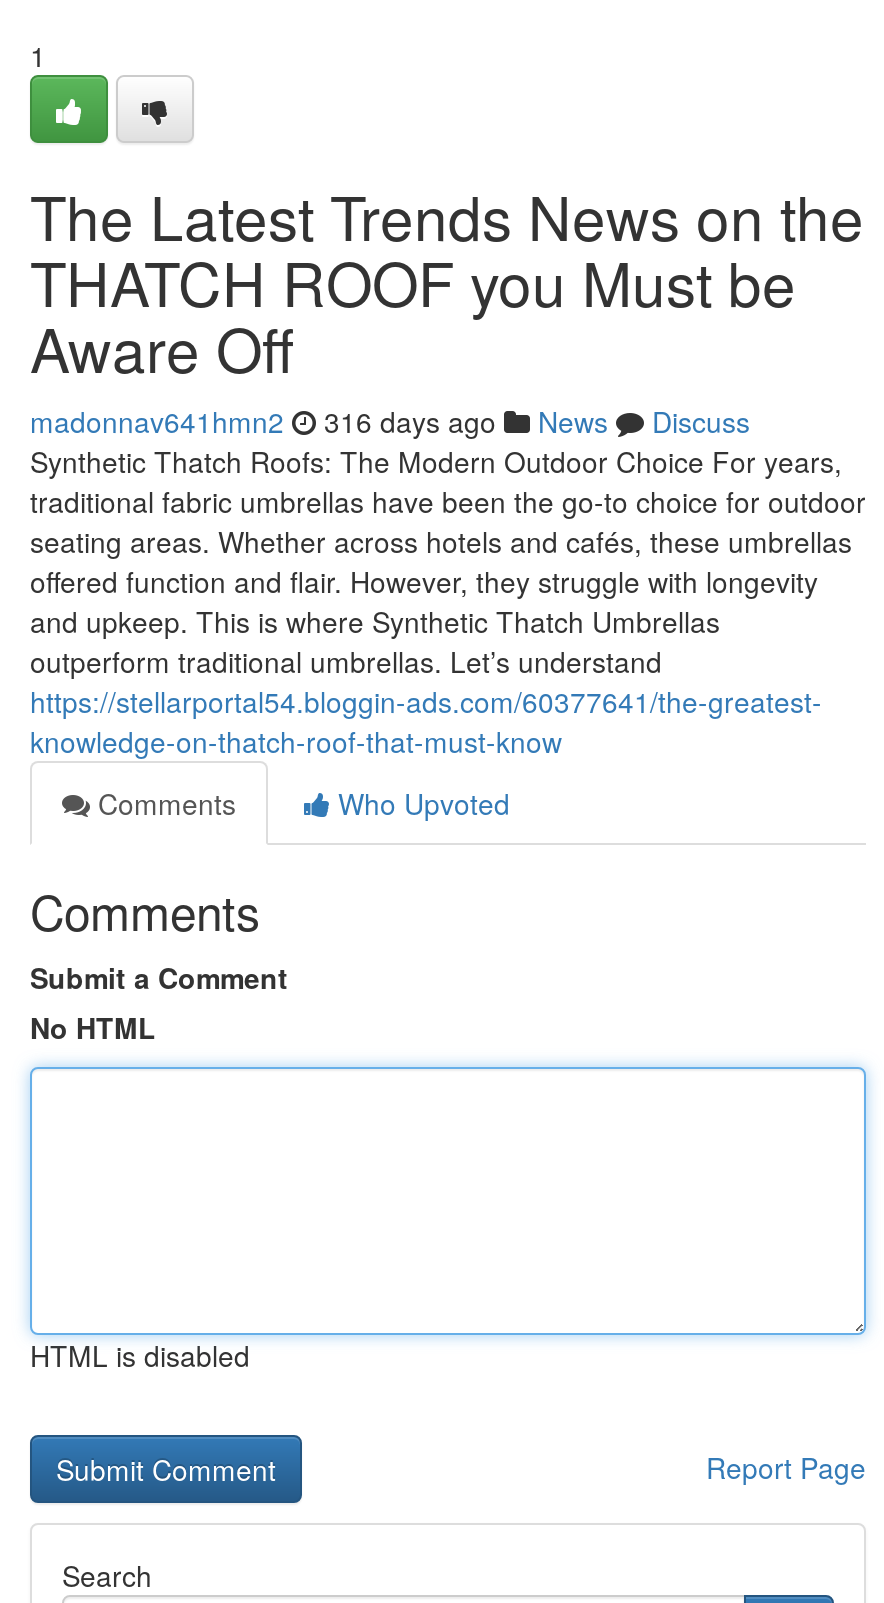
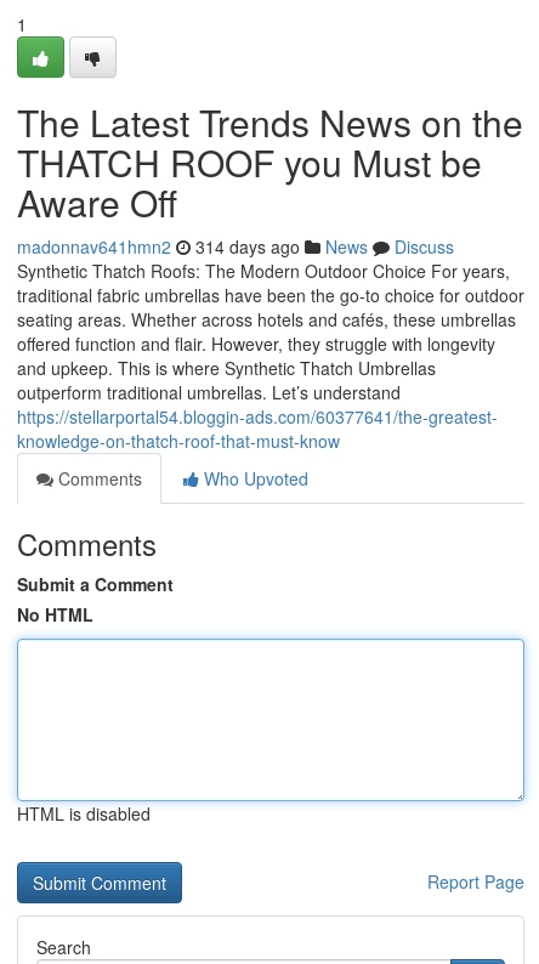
[30,401,750,441] madonnav641hmn2 316 days ago News Discuss -> [17,234,454,259] madonnav641hmn2 314 days ago News Discuss

